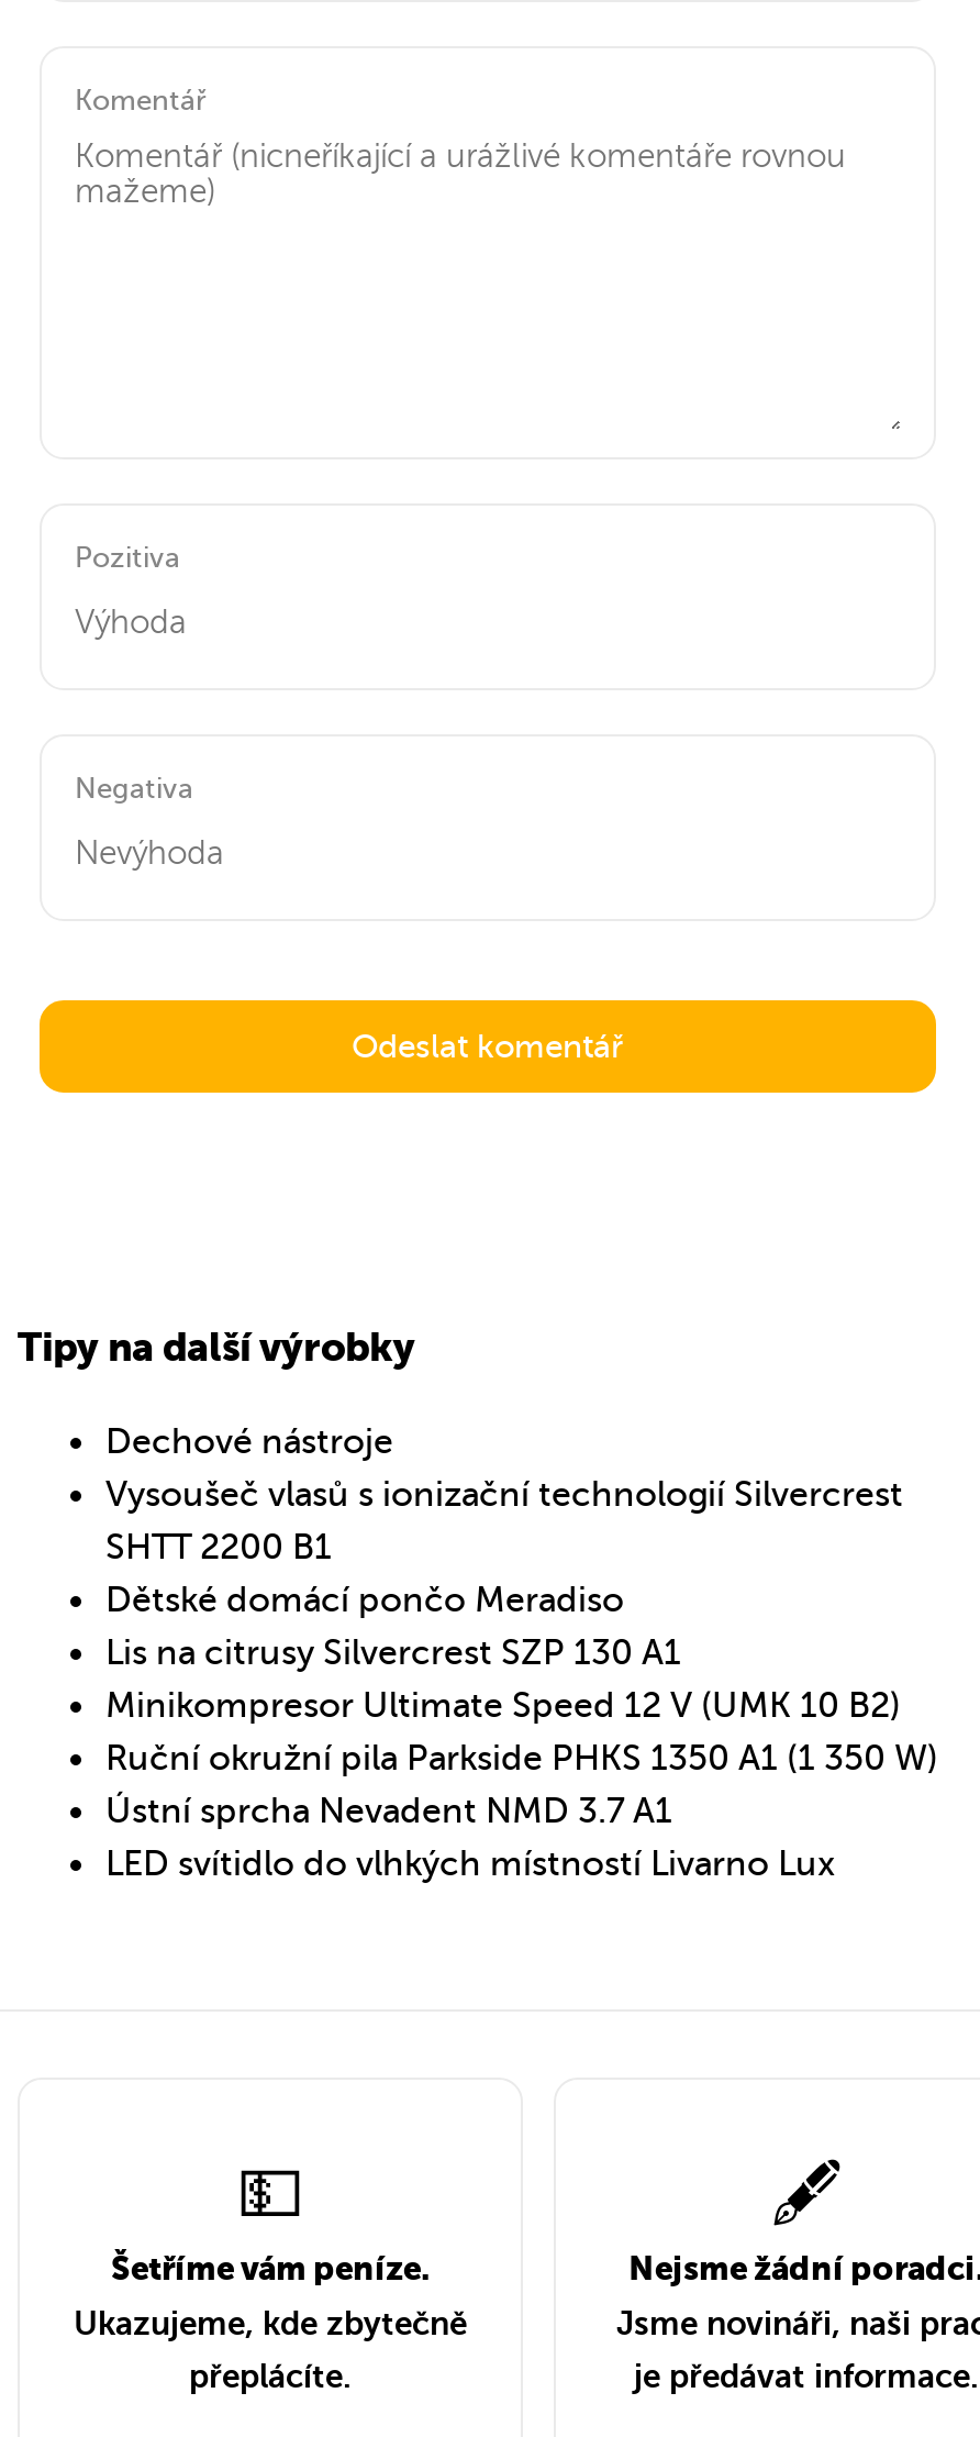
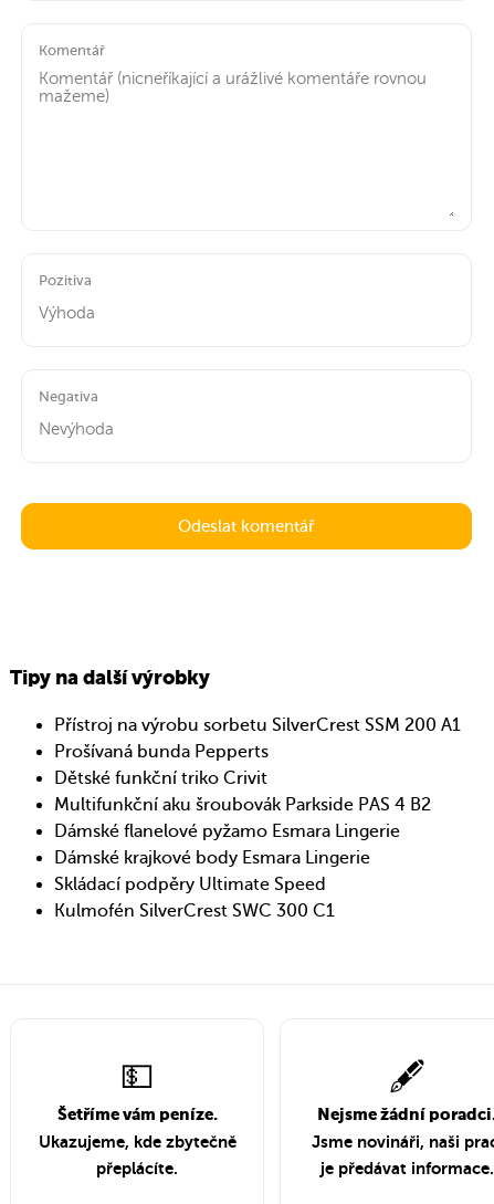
[105,1423,938,1885] Dechové nástroje | Vysoušeč vlasů s ionizační technologií Silvercrest | SHTT 2200 B1 | Dětské domácí pončo Meradiso | Lis na citrusy Silvercrest SZP 130 A1 | Minikompresor Ultimate Speed 12 V (UMK 10 B2) | Ruční okružní pila Parkside PHKS 1350 A1 (1 350 W) | Ústní sprcha Nevadent NMD 3.7 A1 | LED svítidlo do vlhkých místností Livarno Lux -> [54,716,461,921] Přístroj na výrobu sorbetu SilverCrest SSM 200 A1 | Prošívaná bunda Pepperts | Dětské funkční triko Crivit | Multifunkční aku šroubovák Parkside PAS 4 B2 | Dámské flanelové pyžamo Esmara Lingerie | Dámské krajkové body Esmara Lingerie | Skládací podpěry Ultimate Speed | Kulmofén SilverCrest SWC 300 C1

